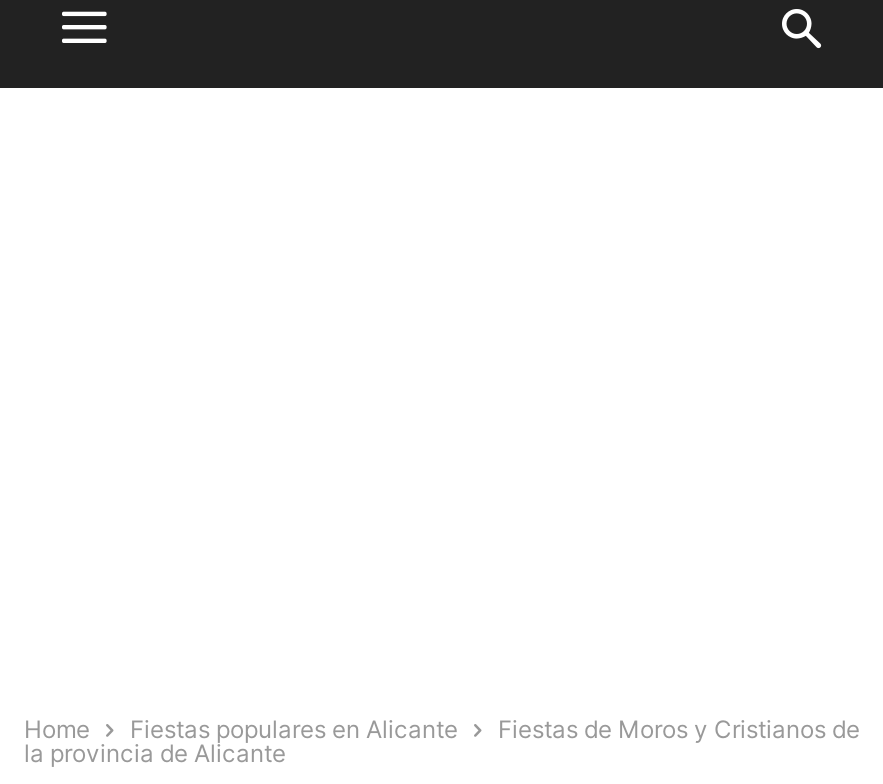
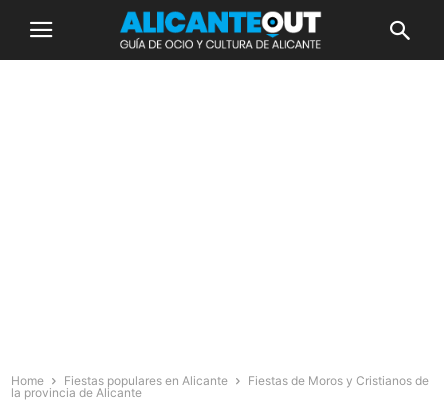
none -> [119,10,322,49] [image]

